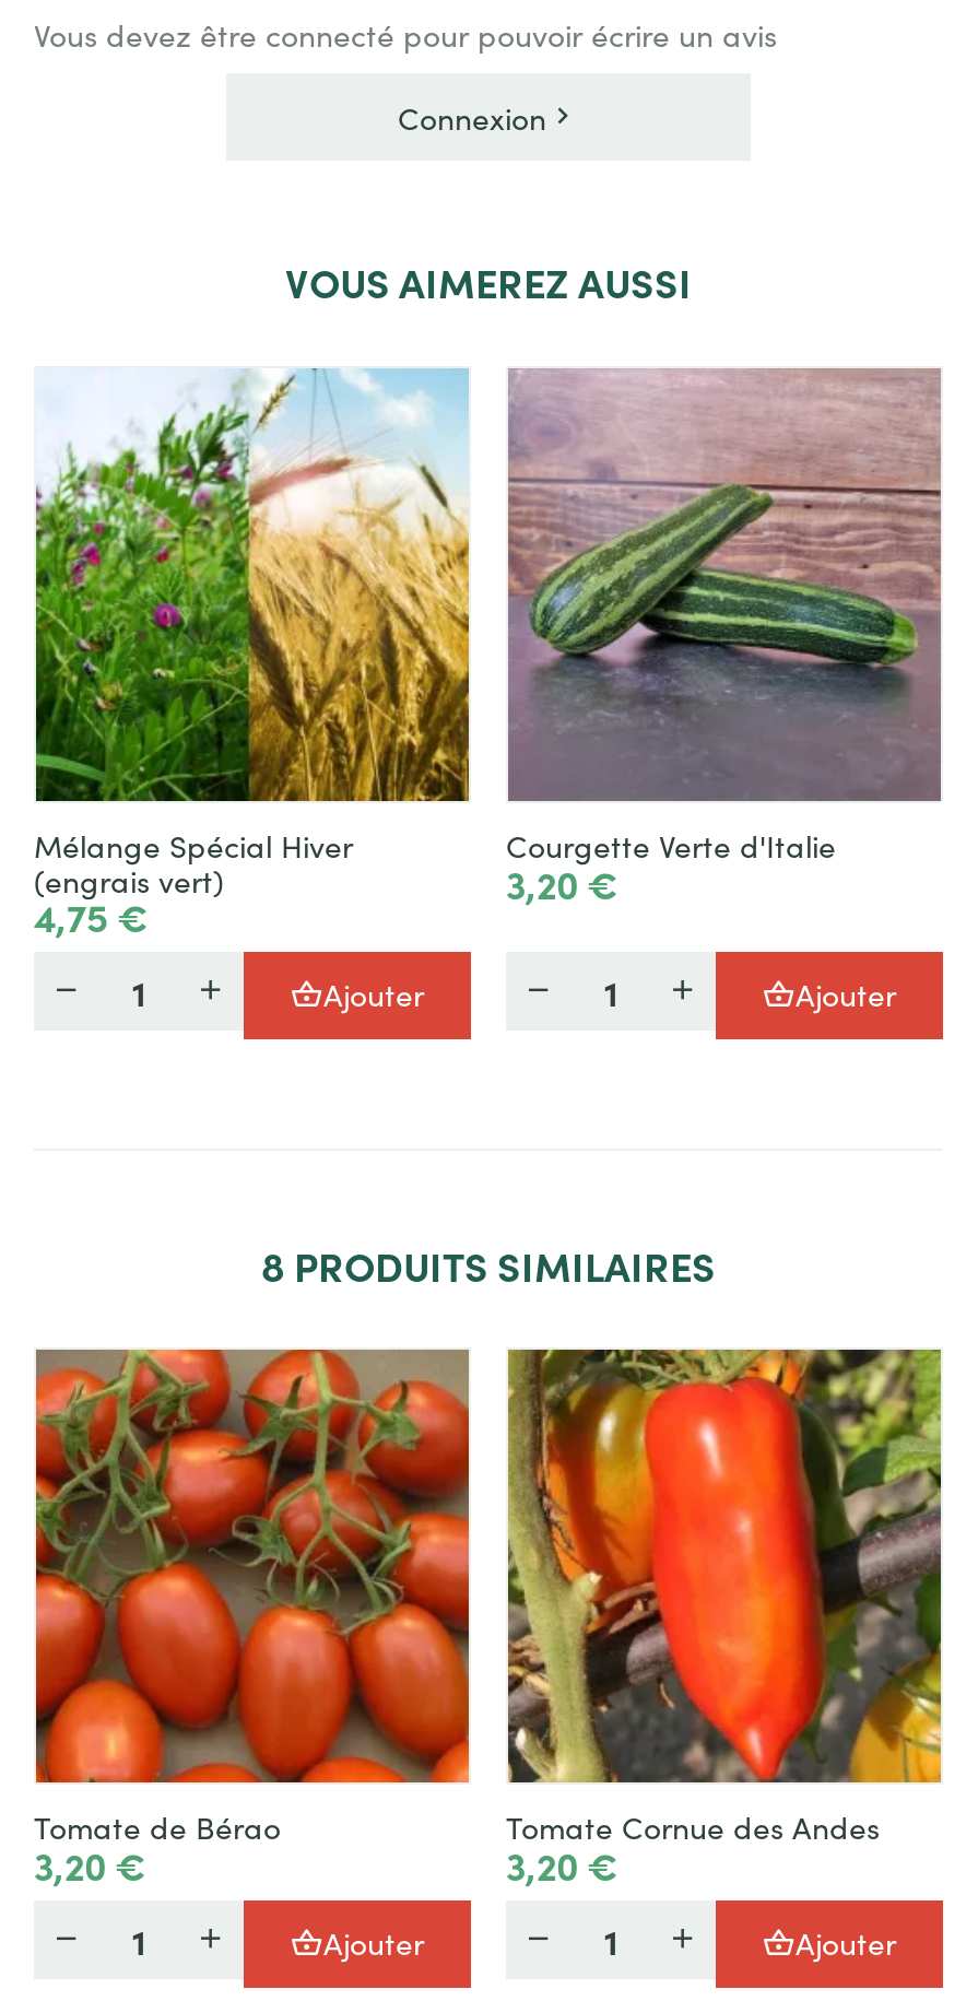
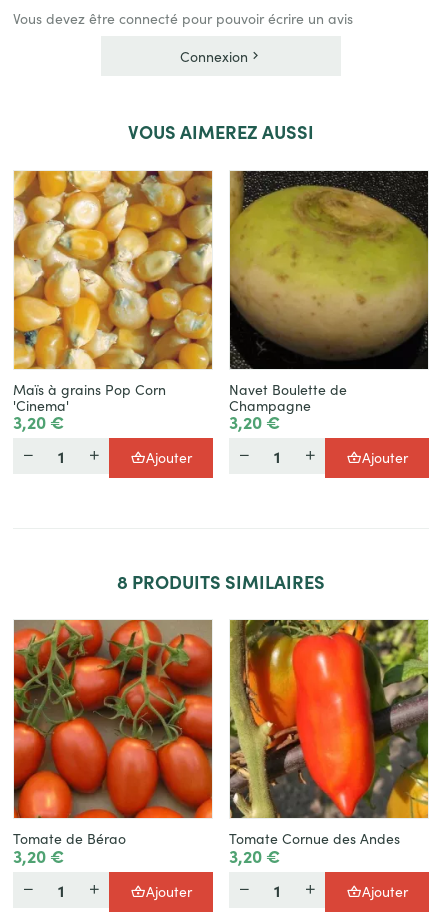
[34,368,471,942] [image] | Mélange Spécial Hiver | (engrais vert) | 4,75 € -> [13,170,213,434] [image] | Maïs à grains Pop Corn | 'Cinema' | 3,20 €
[506,368,943,866] [image] | Courgette Verte d'Italie -> [229,170,428,415] [image] | Navet Boulette de | Champagne

